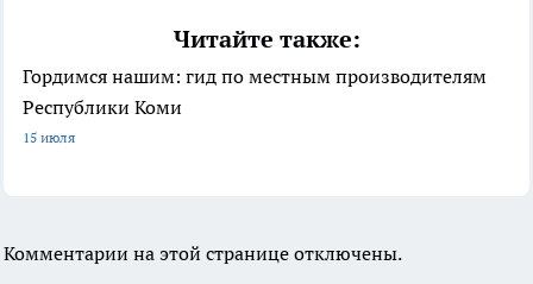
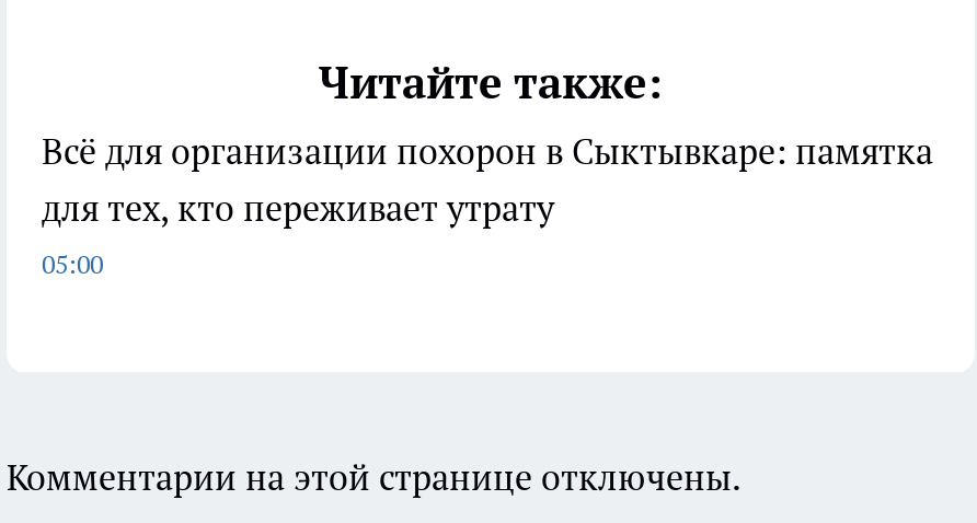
[23,64,487,146] Гордимся нашим: гид по местным производителям | Республики Коми | 15 июля -> [42,129,933,280] Всё для организации похорон в Сыктывкаре: памятка | для тех, кто переживает утрату | 05:00

